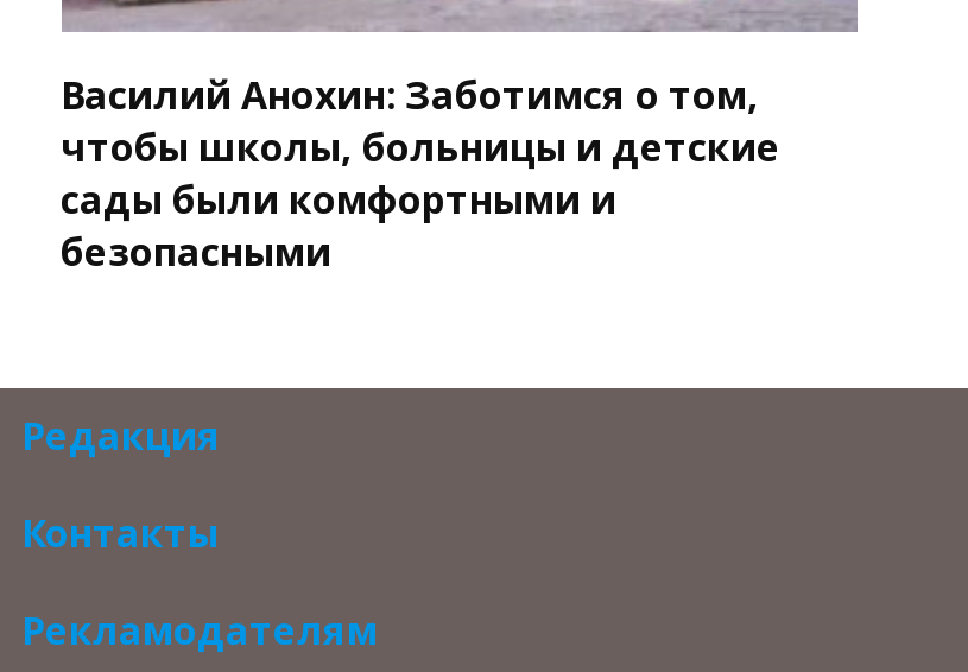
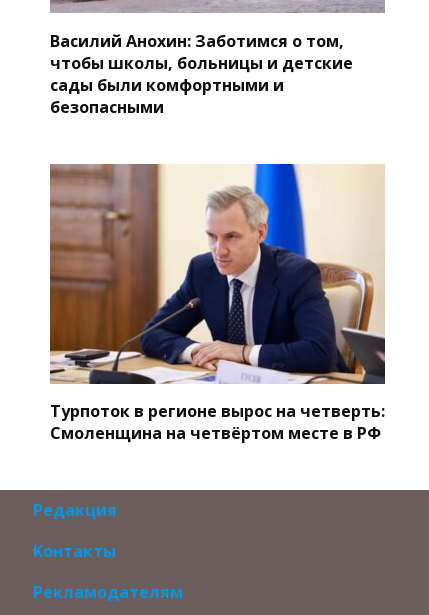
none -> [49,163,386,444] [image] | Турпоток в регионе вырос на четверть: | Смоленщина на четвёртом месте в РФ

